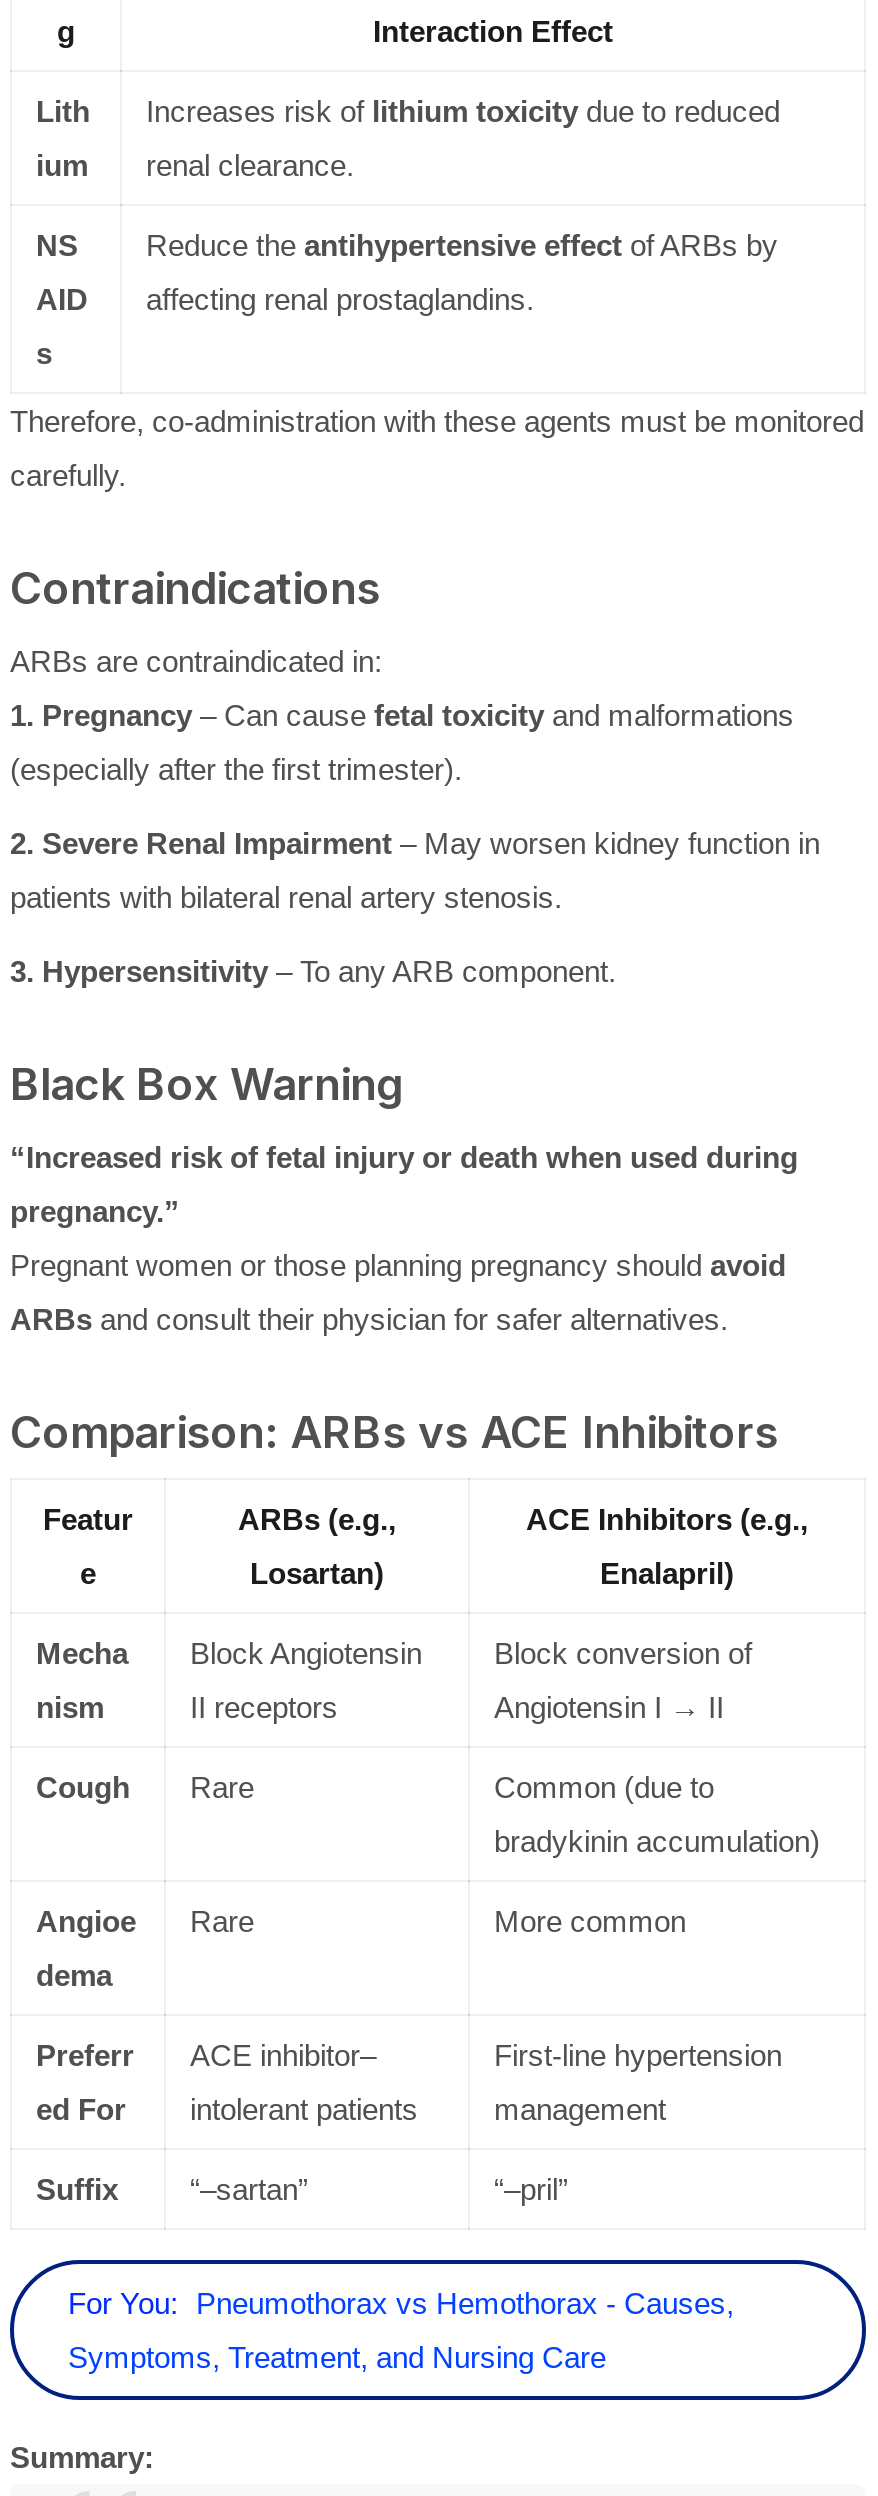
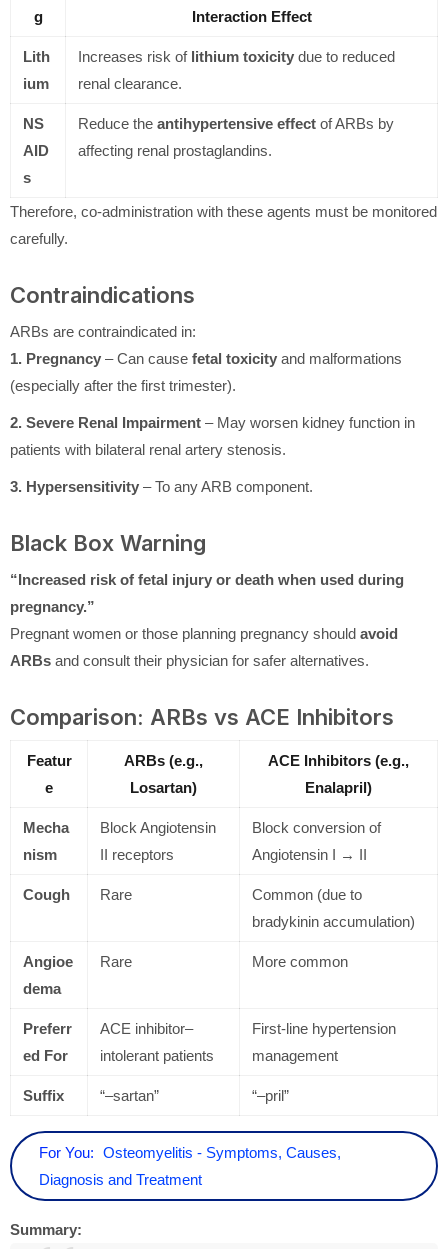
[68,2285,734,2319] For You: Pneumothorax vs Hemothorax - Causes, -> [39,1144,341,1161] For You: Osteomyelitis - Symptoms, Causes,
[68,2339,606,2373] Symptoms, Treatment, and Nursing Care -> [39,1171,202,1188] Diagnosis and Treatment

